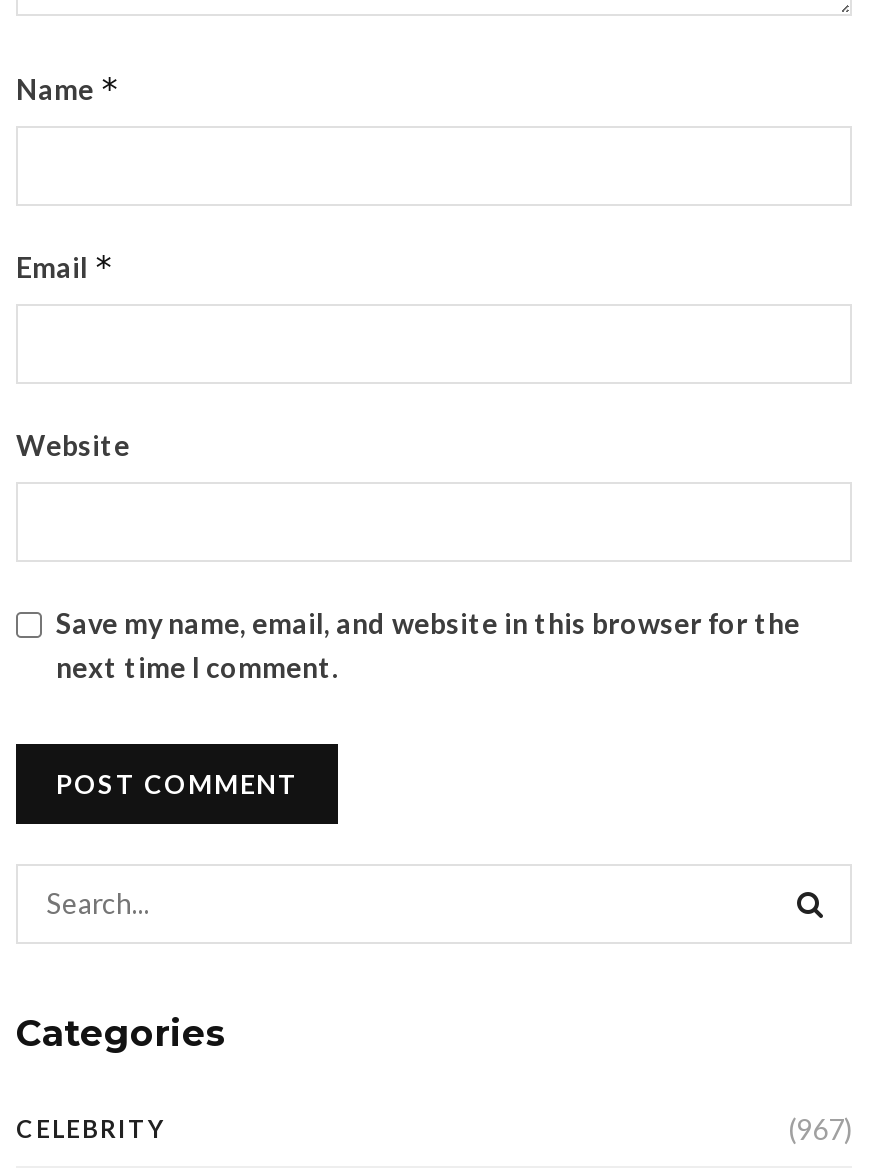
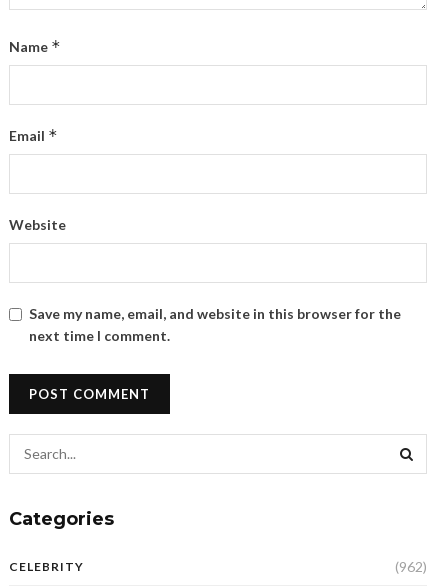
[788,1112,852,1146] (967) -> [395,558,427,575] (962)

